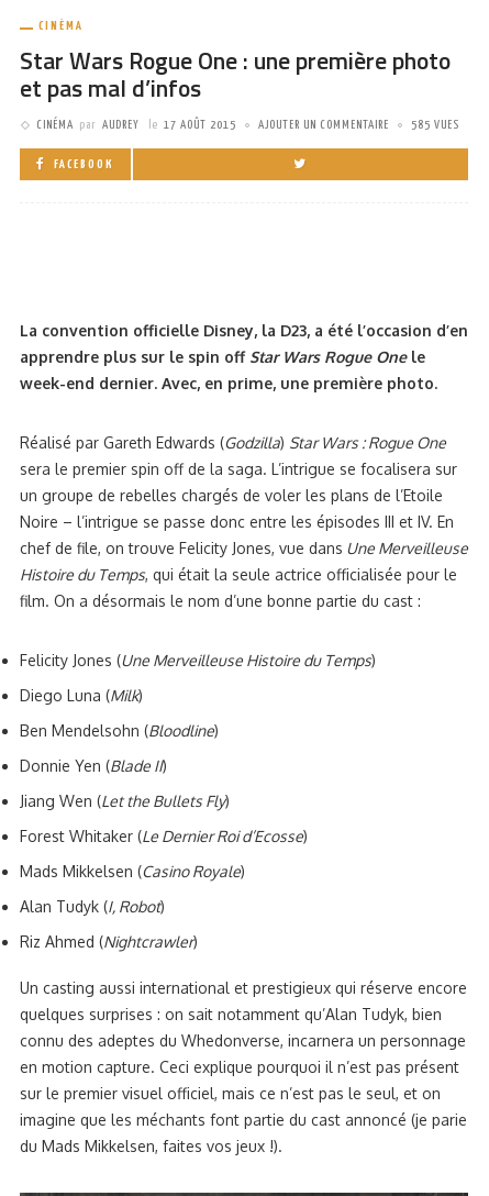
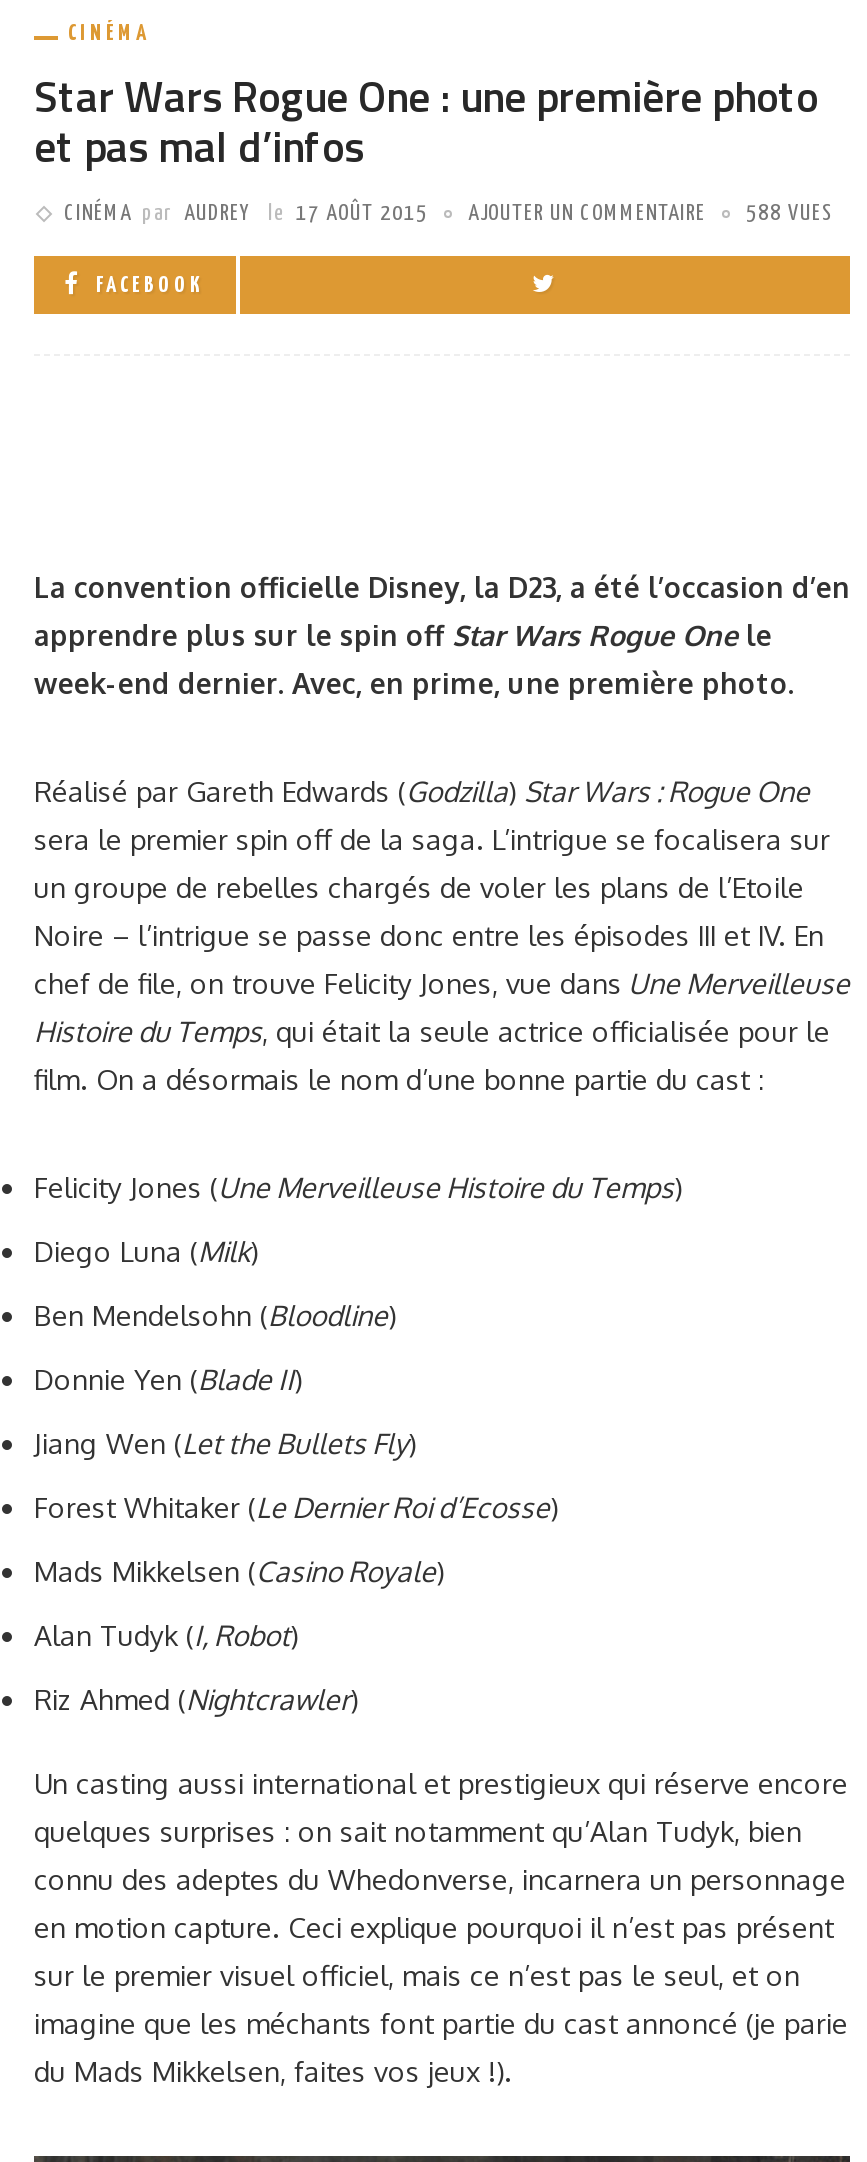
[36,119,459,131] CINÉMA par AUDREY le 17 AOÛT 2015 AJOUTER UN COMMENTAIRE 585 VUES -> [64,202,834,224] CINÉMA par AUDREY le 17 AOÛT 2015 AJOUTER UN COMMENTAIRE 588 VUES

